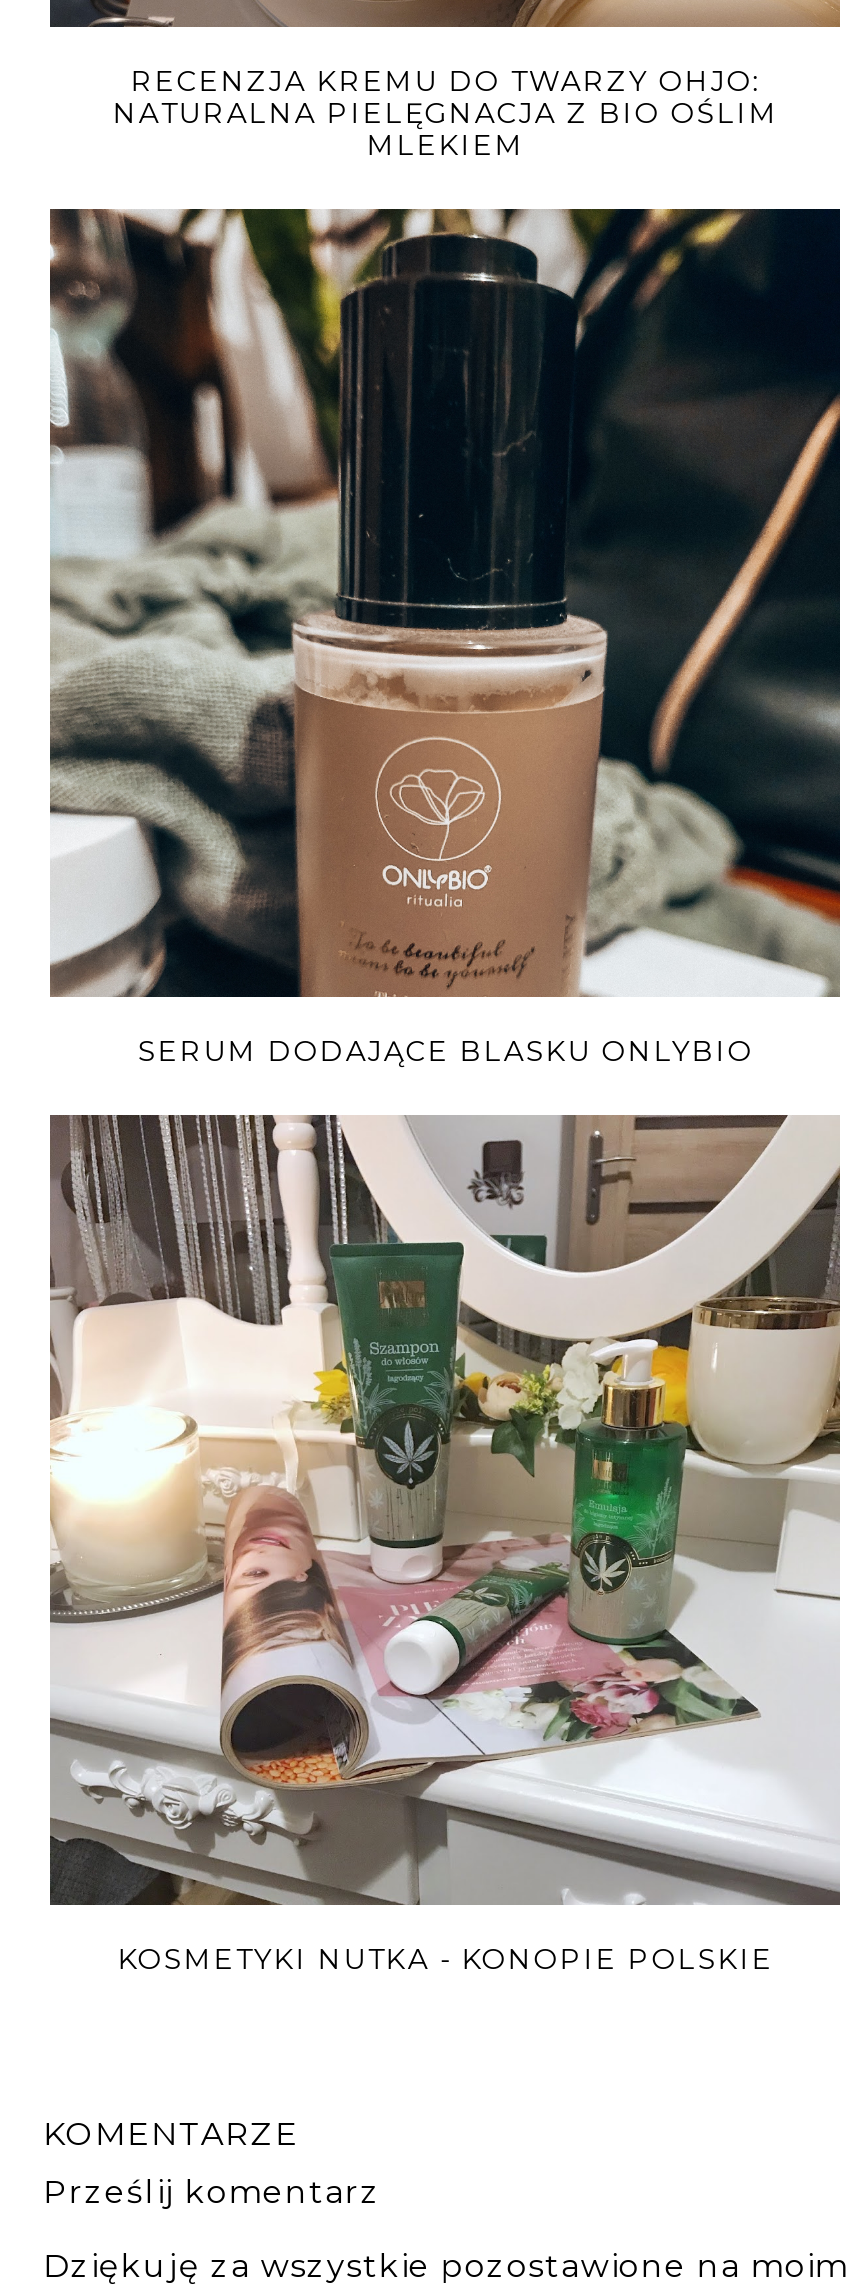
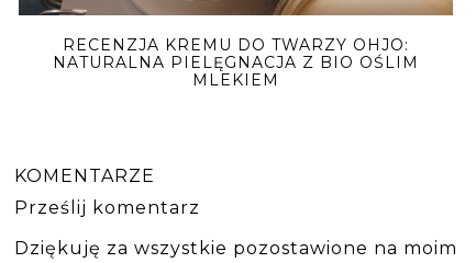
[48,206,842,1070] [image] | SERUM DODAJĄCE BLASKU ONLYBIO -> none
[48,1112,842,1977] [image] | KOSMETYKI NUTKA - KONOPIE POLSKIE -> none

